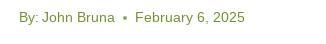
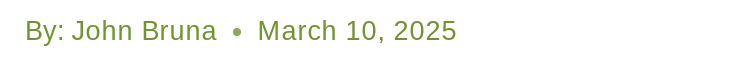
[19,10,245,25] By: John Bruna February 6, 2025 -> [25,15,457,45] By: John Bruna March 10, 2025

